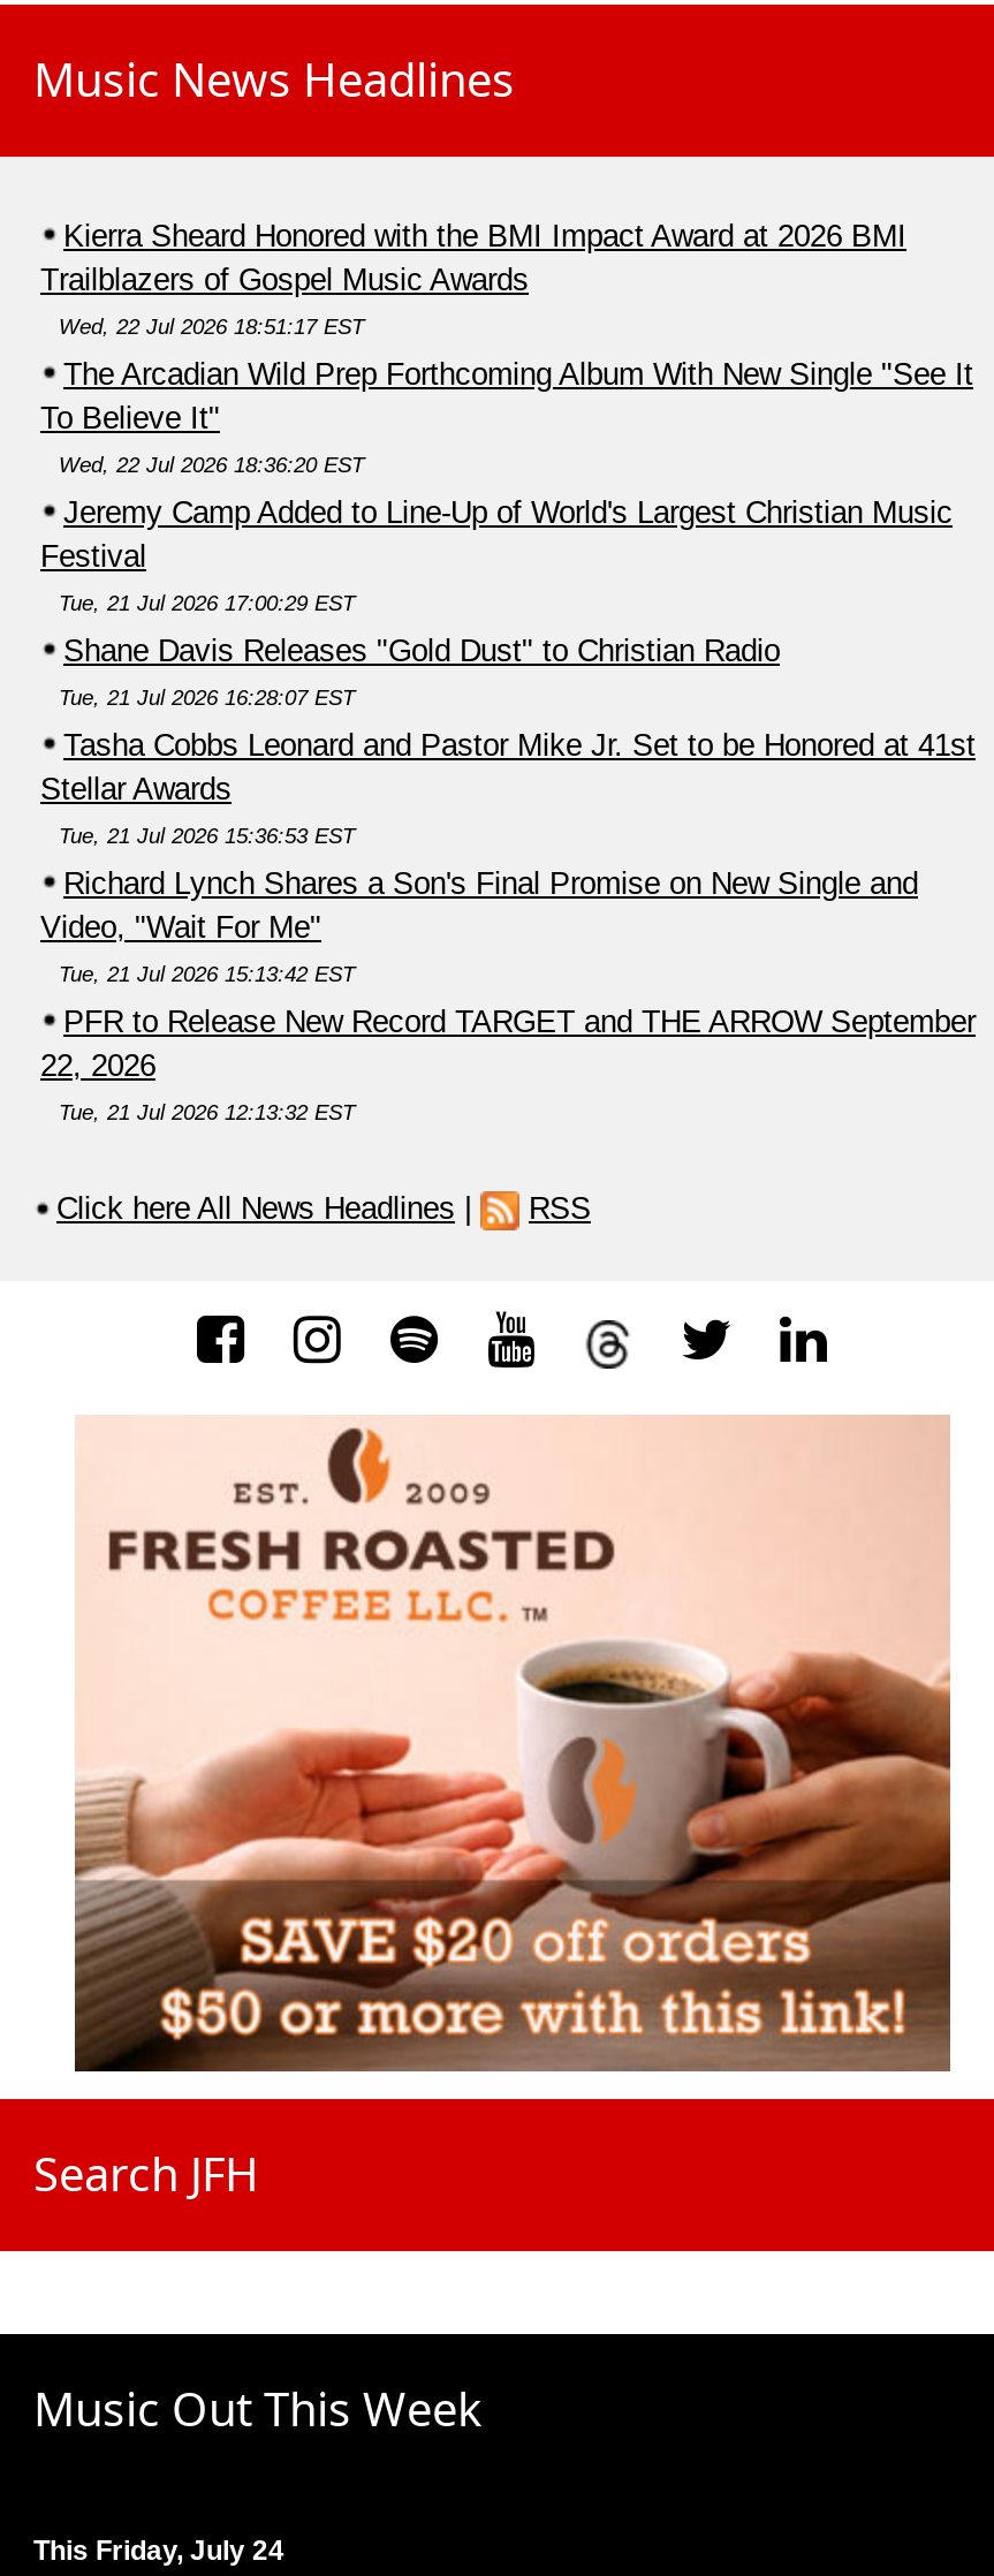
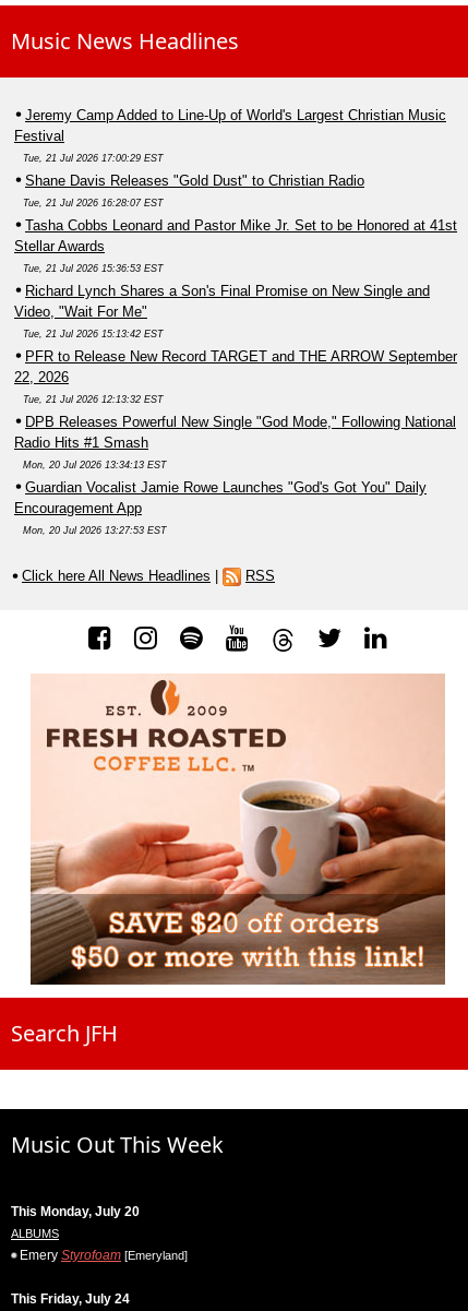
[40,218,973,476] Kierra Sheard Honored with the BMI Impact Award at 2026 BMI | Trailblazers of Gospel Music Awards | Wed, 22 Jul 2026 18:51:17 EST | The Arcadian Wild Prep Forthcoming Album With New Single "See It | To Believe It" | Wed, 22 Jul 2026 18:36:20 EST -> none
moved [40,495,976,1124] -> [14,107,457,405]: Jeremy Camp Added to Line-Up of World's Largest Christian Music | Festival | Tue, 21 Jul 2026 17:00:29 EST | ... | 22, 2026 | Tue, 21 Jul 2026 12:13:32 EST
none -> [14,413,456,536] DPB Releases Powerful New Single "God Mode," Following National | Radio Hits #1 Smash | Mon, 20 Jul 2026 13:34:13 EST | Guardian Vocalist Jamie Rowe Launches "God's Got You" Daily | Encouragement App | Mon, 20 Jul 2026 13:27:53 EST
none -> [11,1204,188,1263] This Monday, July 20 | ALBUMS | Emery Styrofoam [Emeryland]

